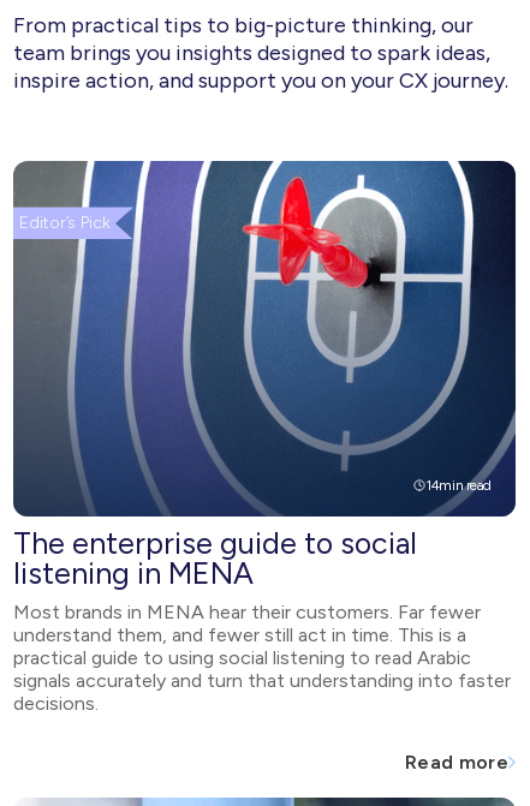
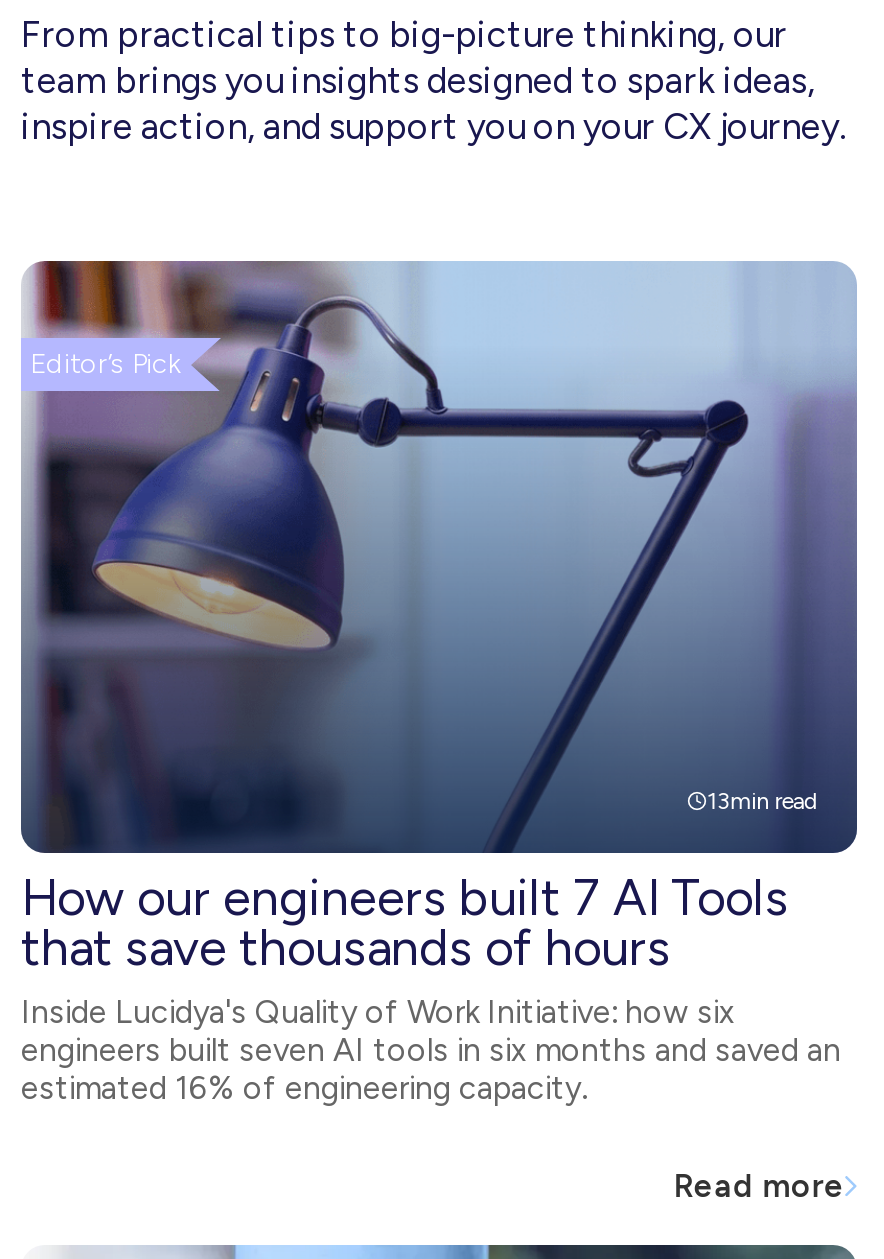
[13,160,517,514] [image] | 14min read -> [21,259,859,815] [image] | 13min read
[13,525,511,715] The enterprise guide to social | listening in MENA | Most brands in MENA hear their customers. Far fewer | understand them, and fewer still act in time. This is a | practical guide to using social listening to read Arabic | signals accurately and turn that understanding into faster | decisions. -> [21,867,841,1107] How our engineers built 7 AI Tools | that save thousands of hours | Inside Lucidya's Quality of Work Initiative: how six | engineers built seven AI tools in six months and saved an | estimated 16% of engineering capacity.

